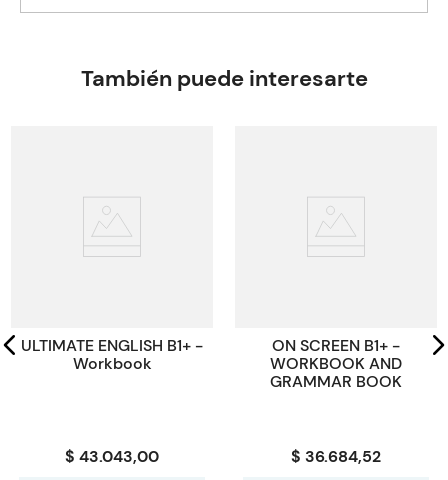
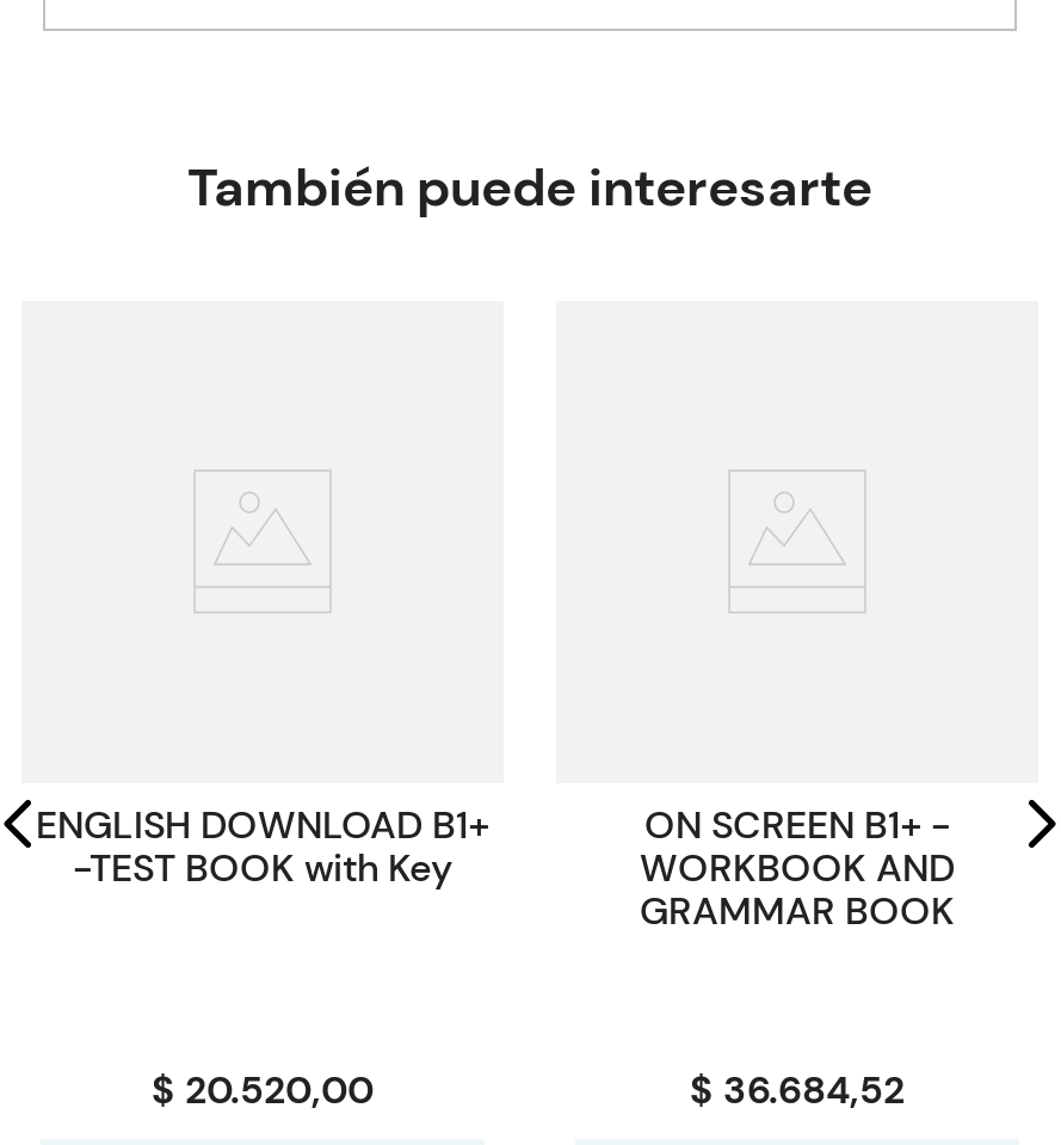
[21,335,203,374] ULTIMATE ENGLISH B1+ - | Workbook -> [36,799,489,892] ENGLISH DOWNLOAD B1+ | -TEST BOOK with Key
[65,446,159,467] $ 43.043,00 -> [152,1064,374,1114] $ 20.520,00

